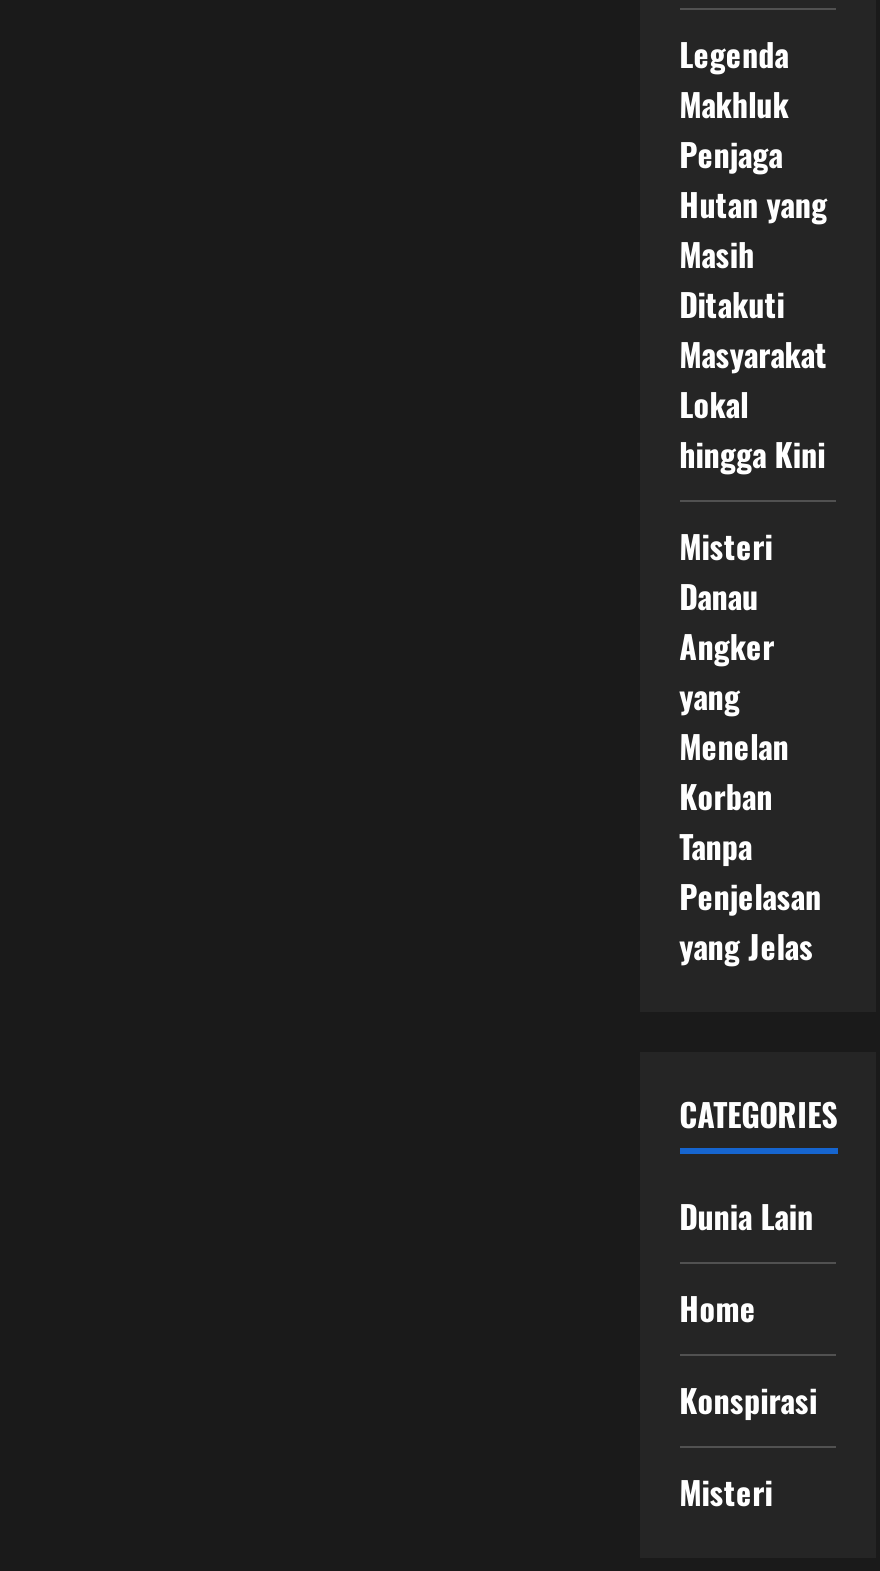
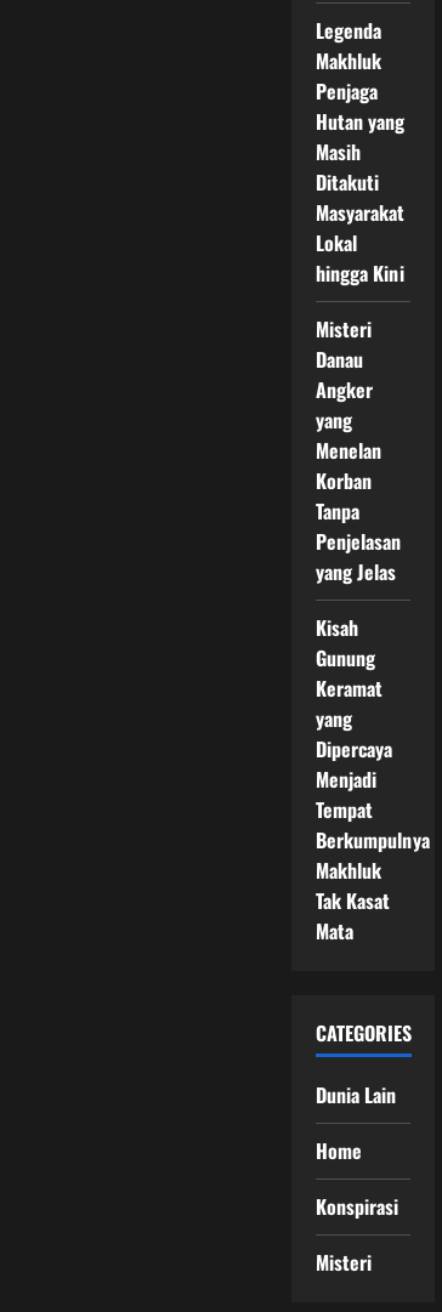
none -> [315,613,430,945] Kisah | Gunung | Keramat | yang | Dipercaya | Menjadi | Tempat | Berkumpulnya | Makhluk | Tak Kasat | Mata

